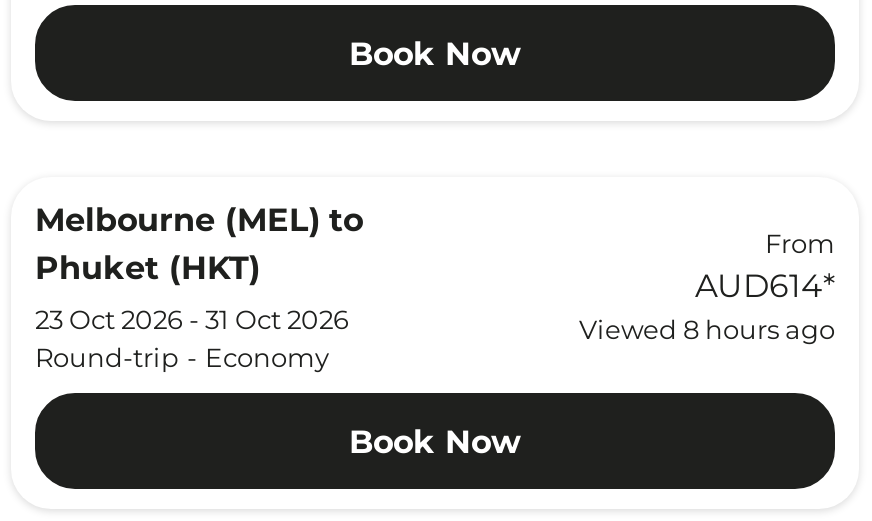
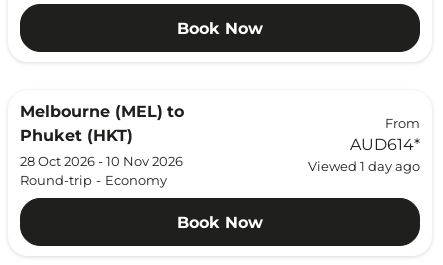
[35,303,349,335] 23 Oct 2026 - 31 Oct 2026 -> [20,153,183,169] 28 Oct 2026 - 10 Nov 2026
[579,313,835,345] Viewed 8 hours ago -> [308,158,420,174] Viewed 1 day ago

